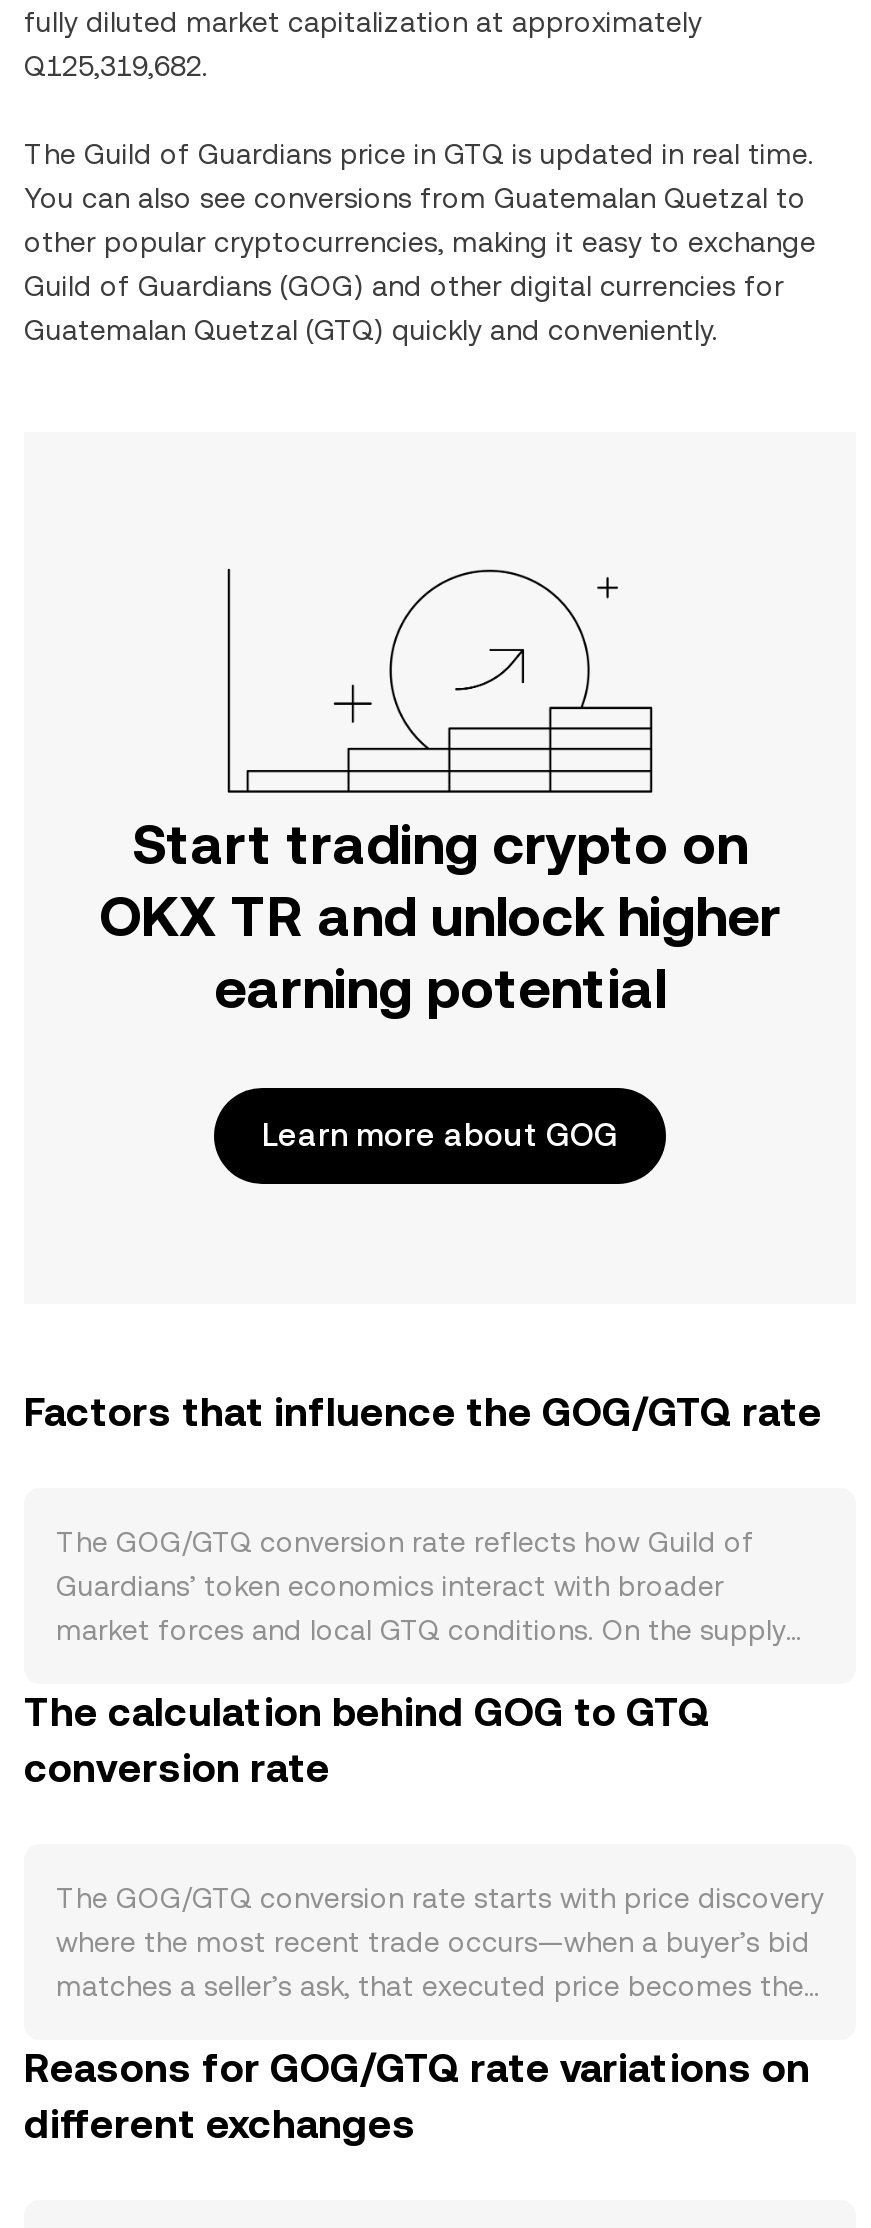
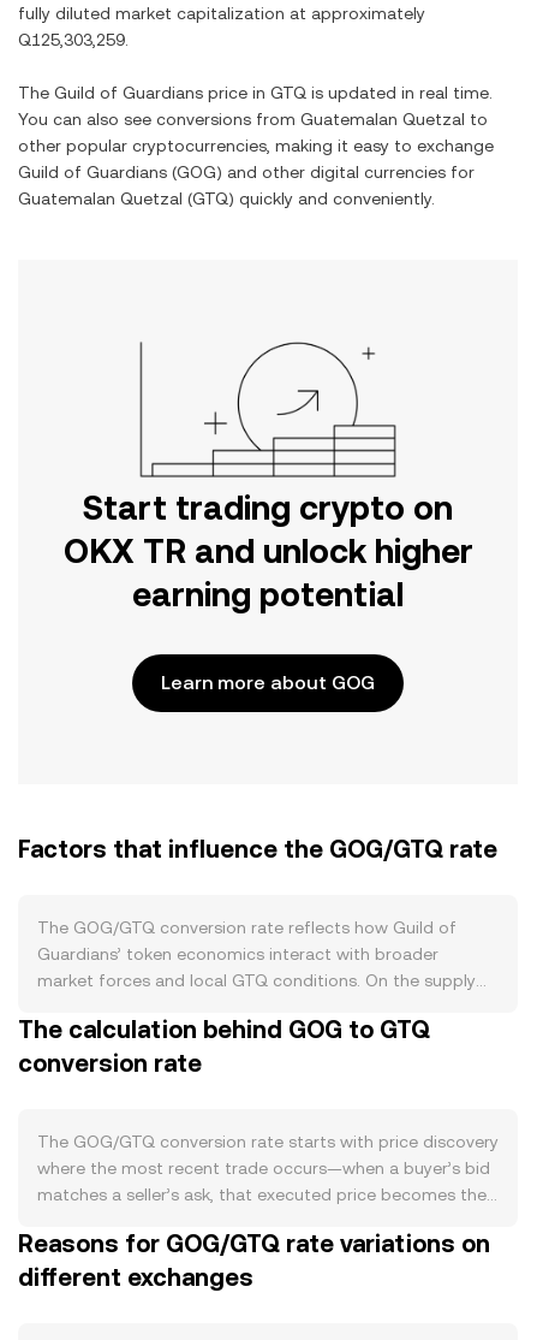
[24,50,208,82] Q125,319,682. -> [18,30,129,49] Q125,303,259.

